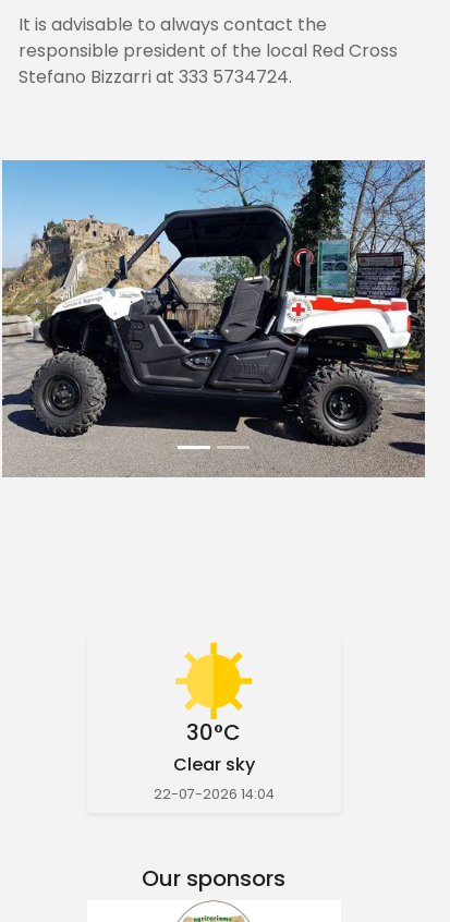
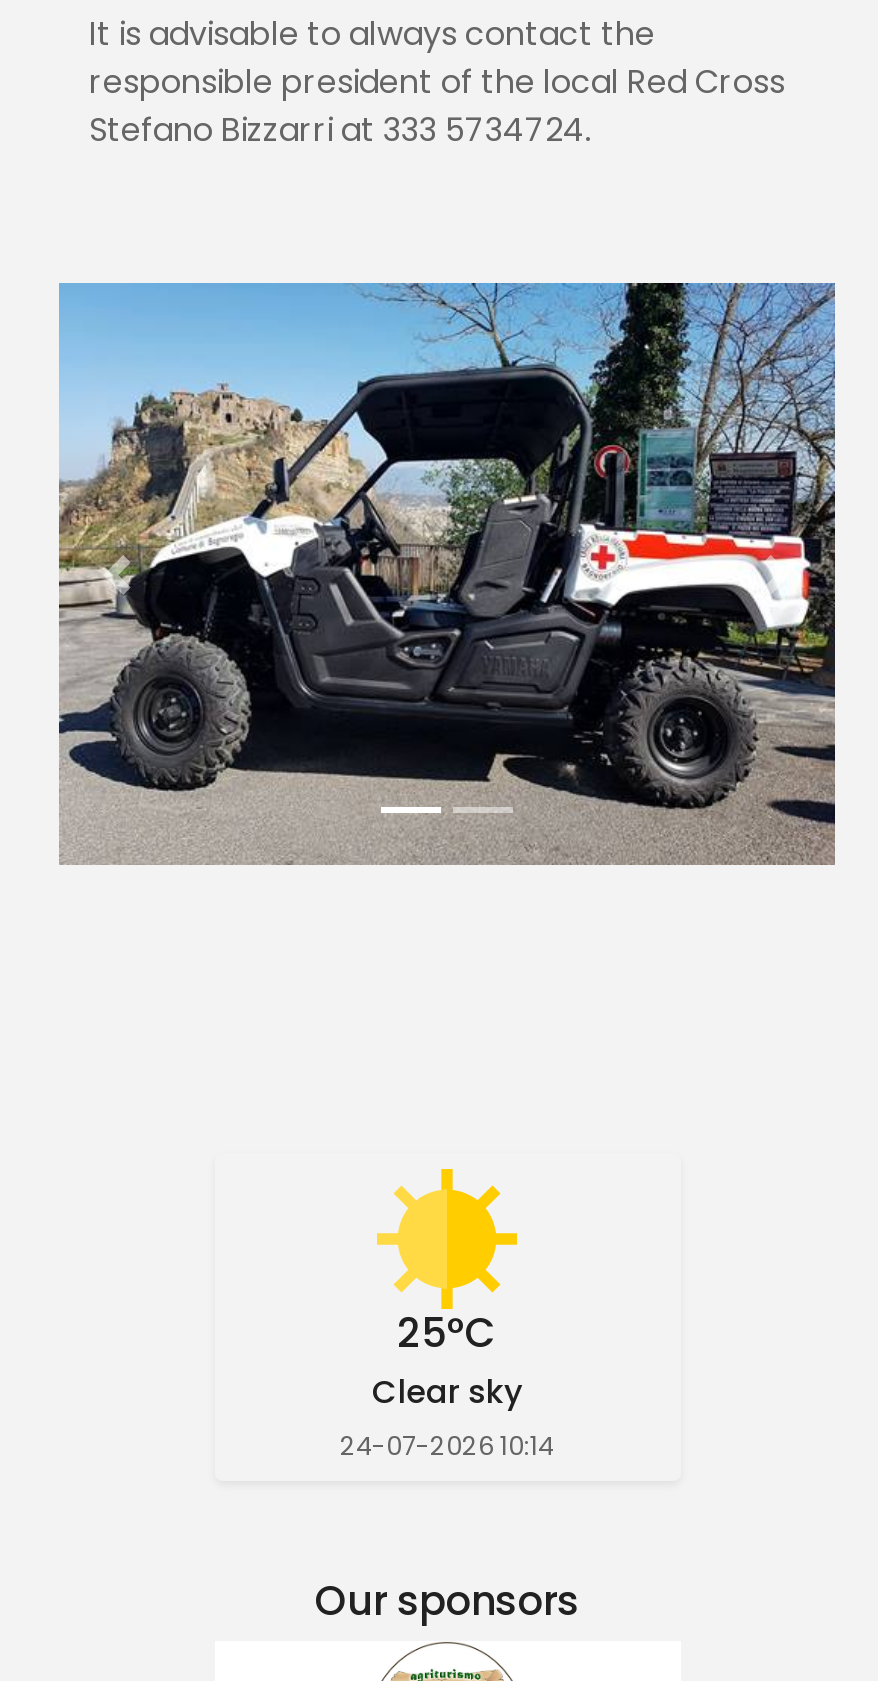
[186,717,241,748] 30°C -> [397,1305,497,1361] 25°C
[153,785,274,803] 22-07-2026 14:04 -> [340,1429,554,1463] 24-07-2026 10:14

